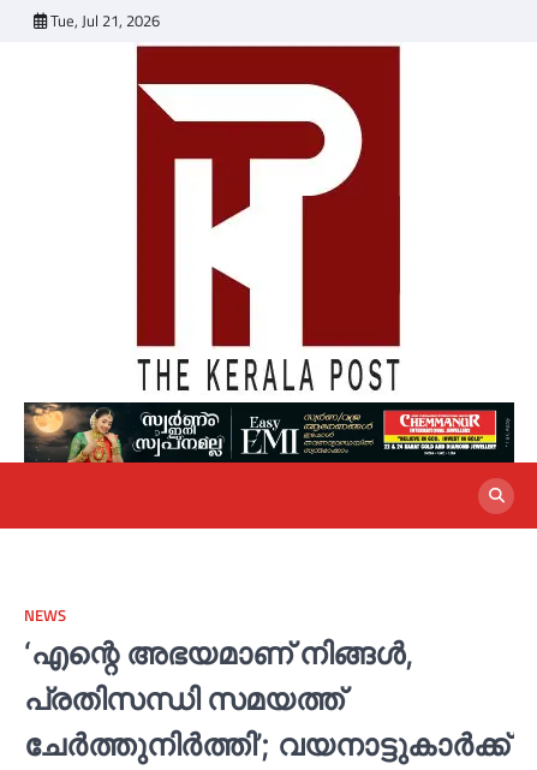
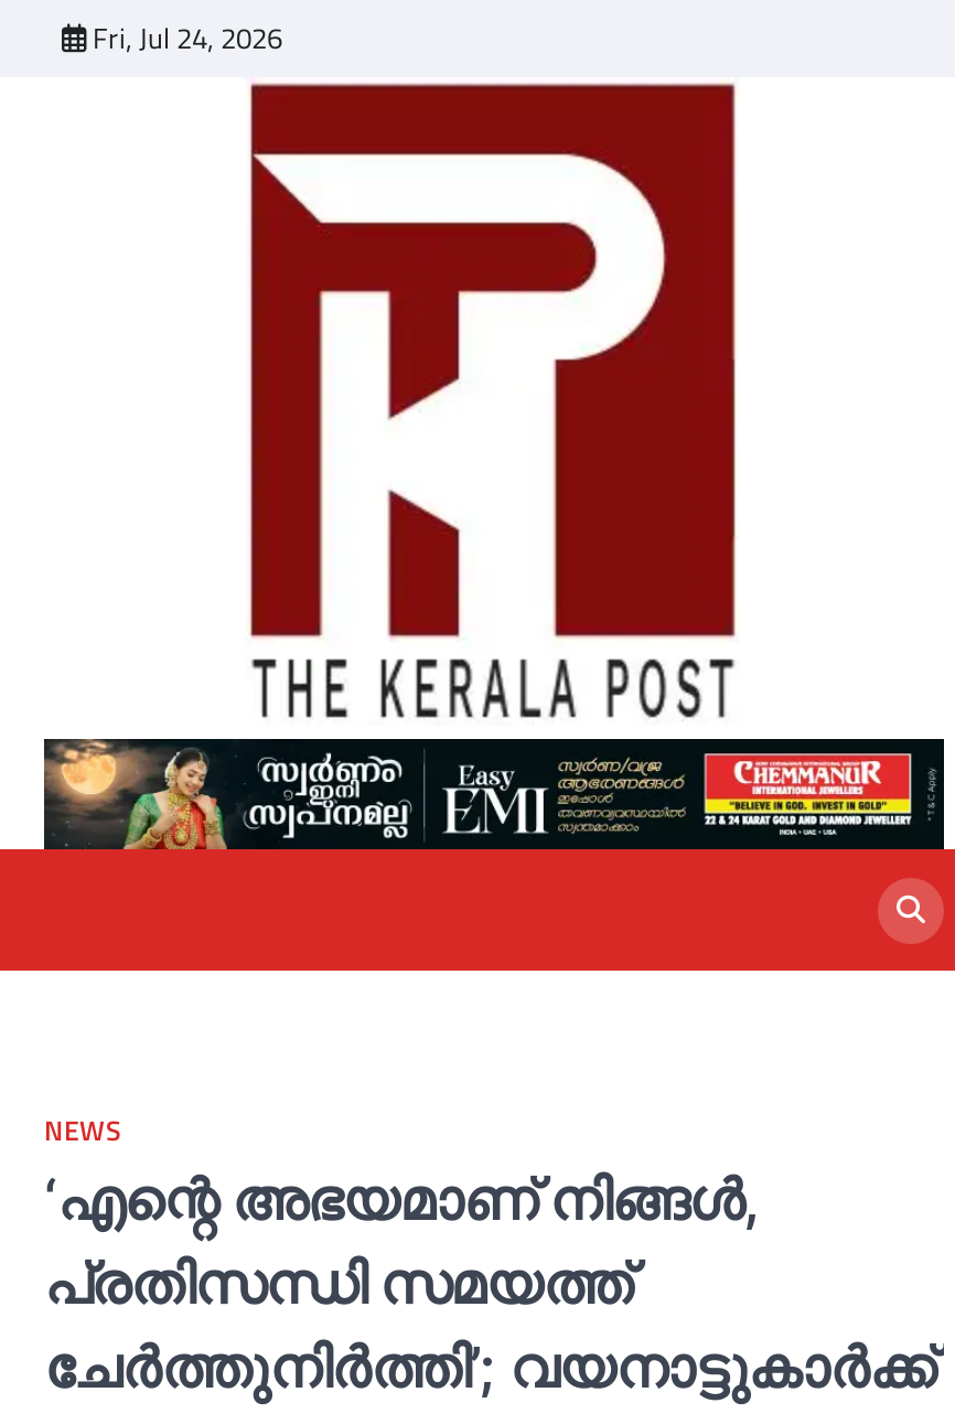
[50,8,160,32] Tue, Jul 21, 2026 -> [93,15,282,60] Fri, Jul 24, 2026

